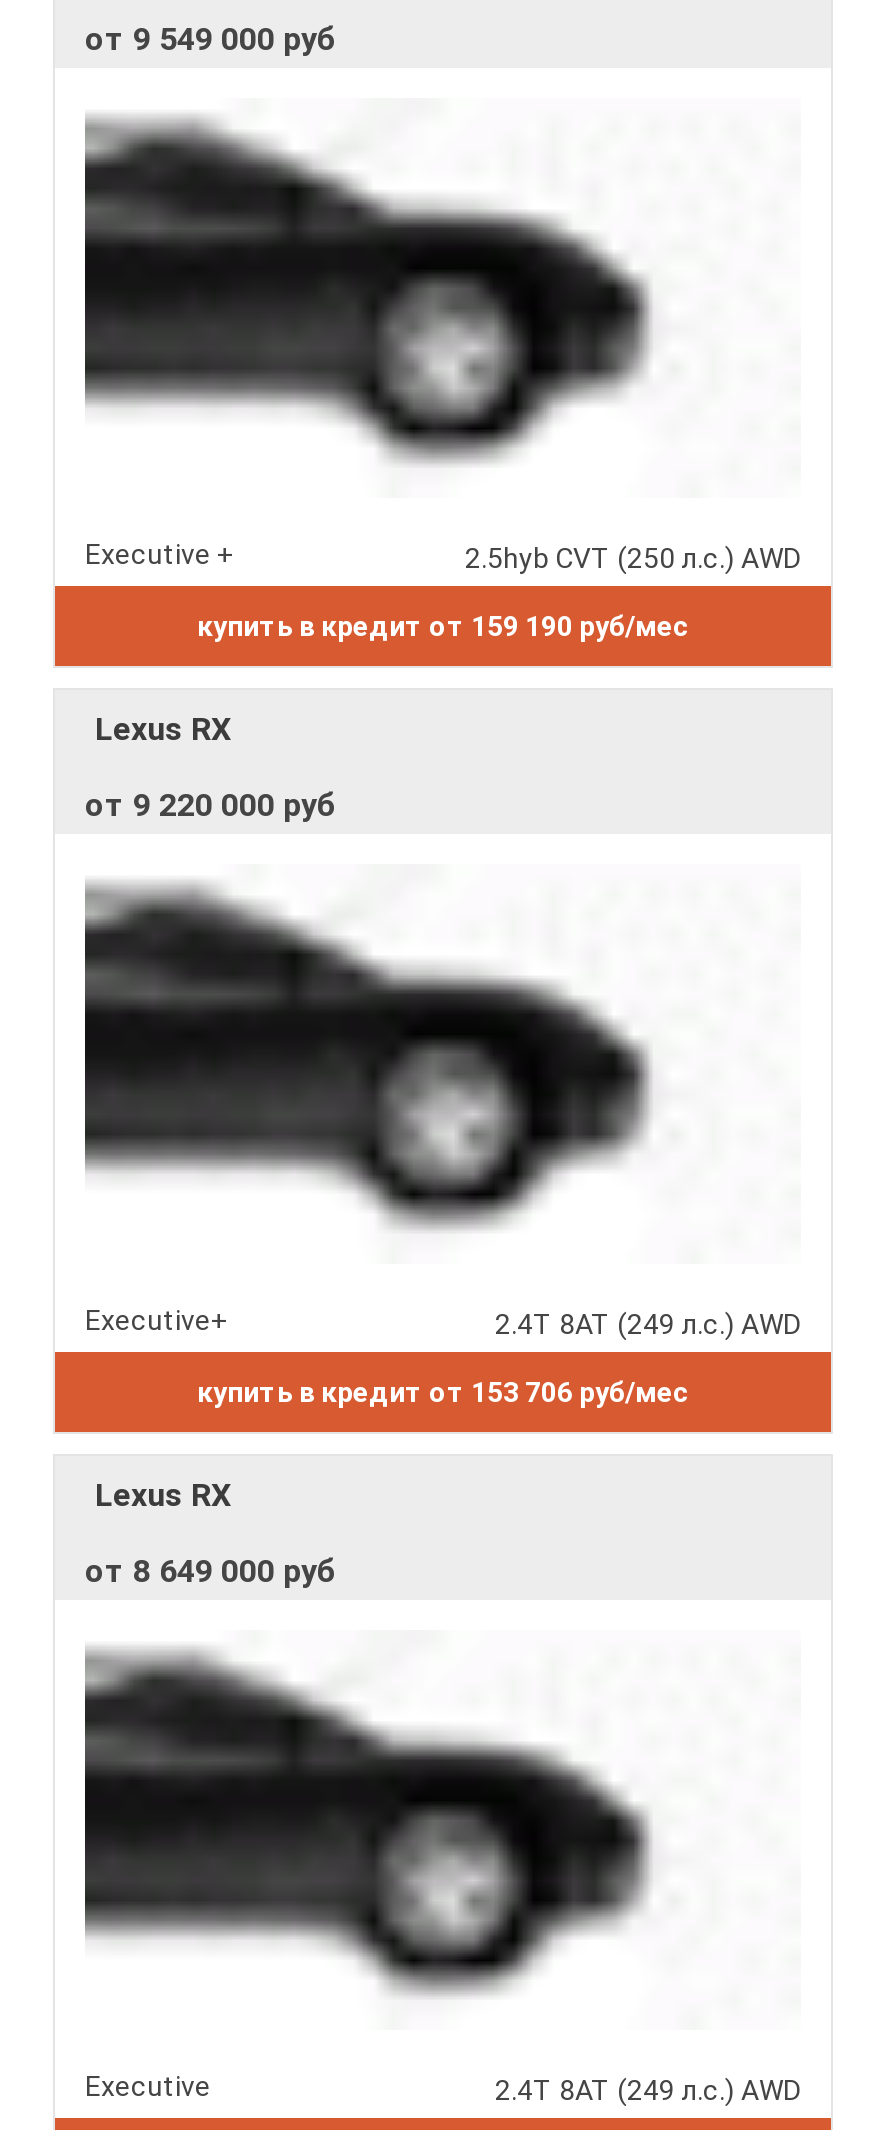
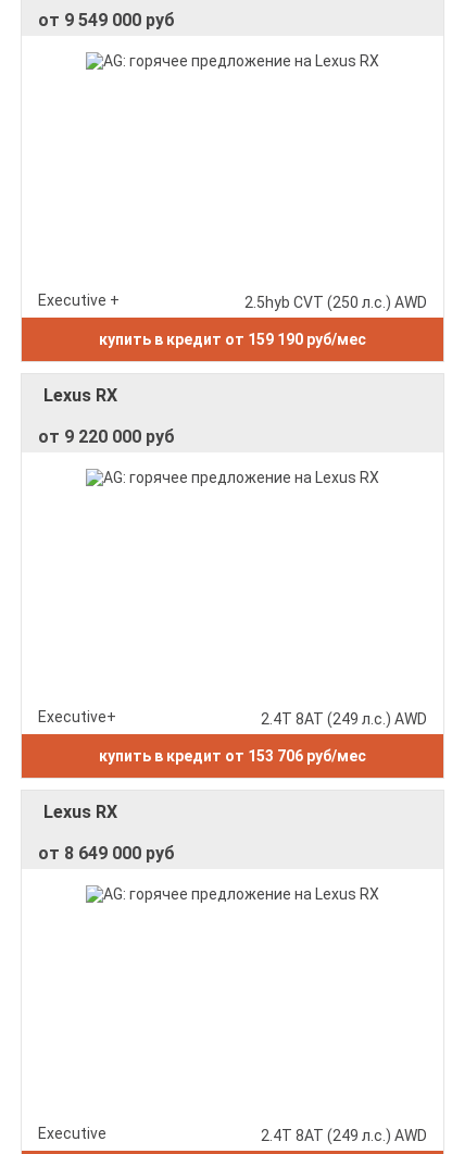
[83,100,707,466] [image] -> none
[83,866,707,1232] [image] -> none
[83,1632,707,1998] [image] -> none

